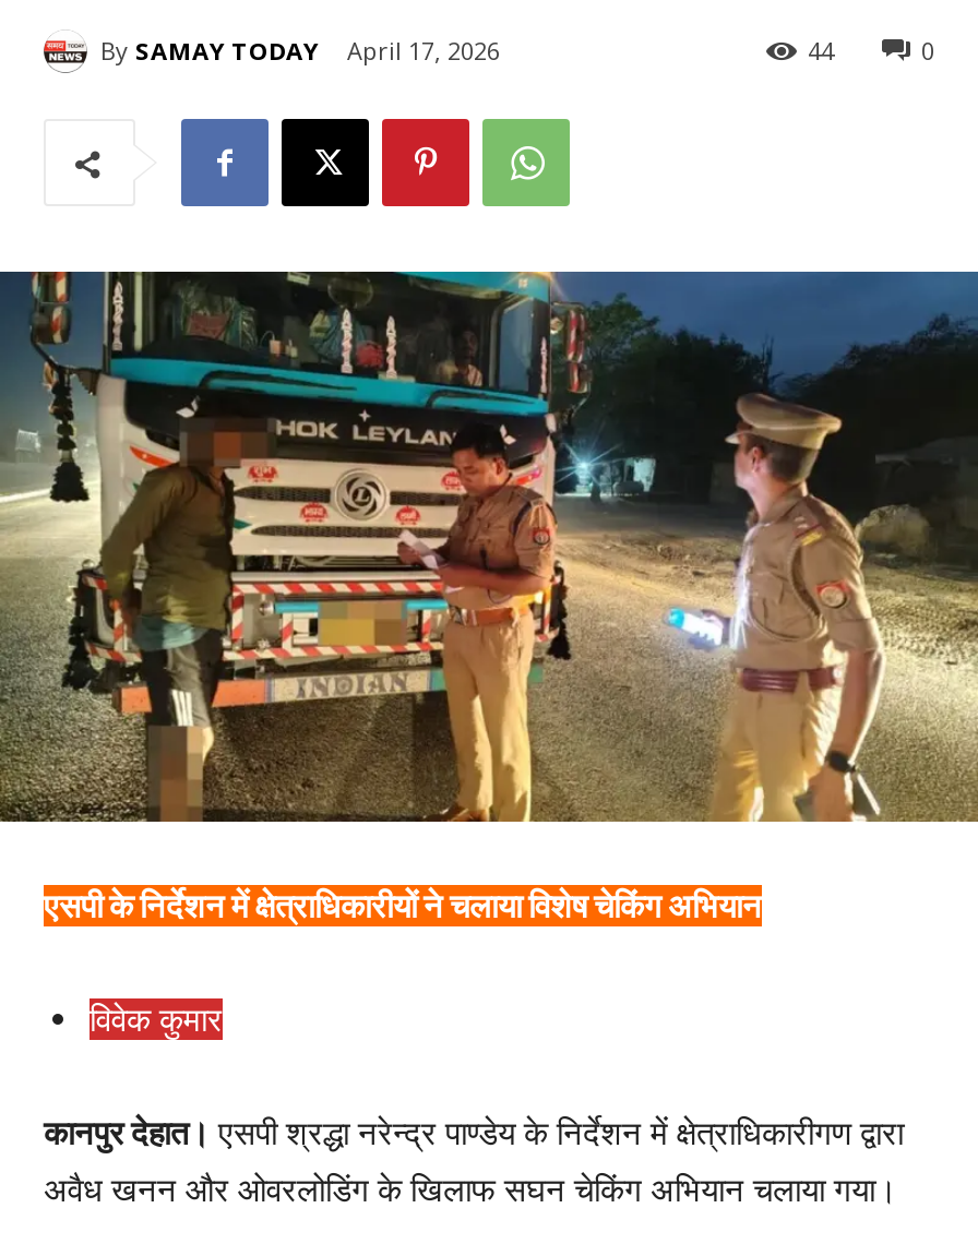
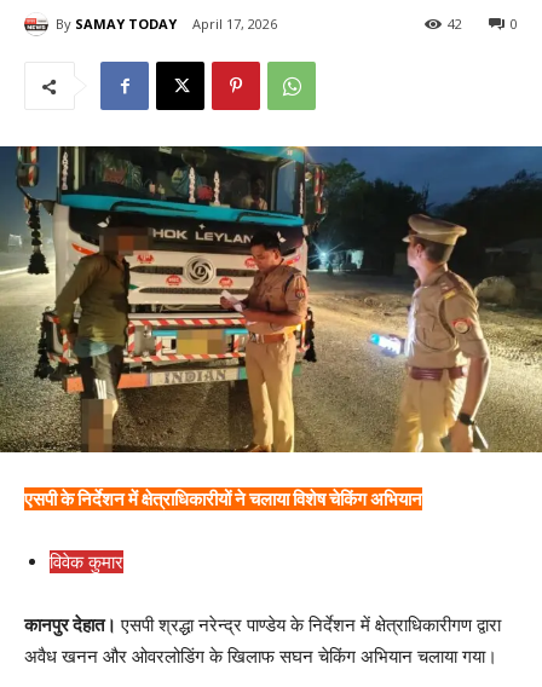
[808,34,834,67] 44 -> [448,15,462,33] 42

